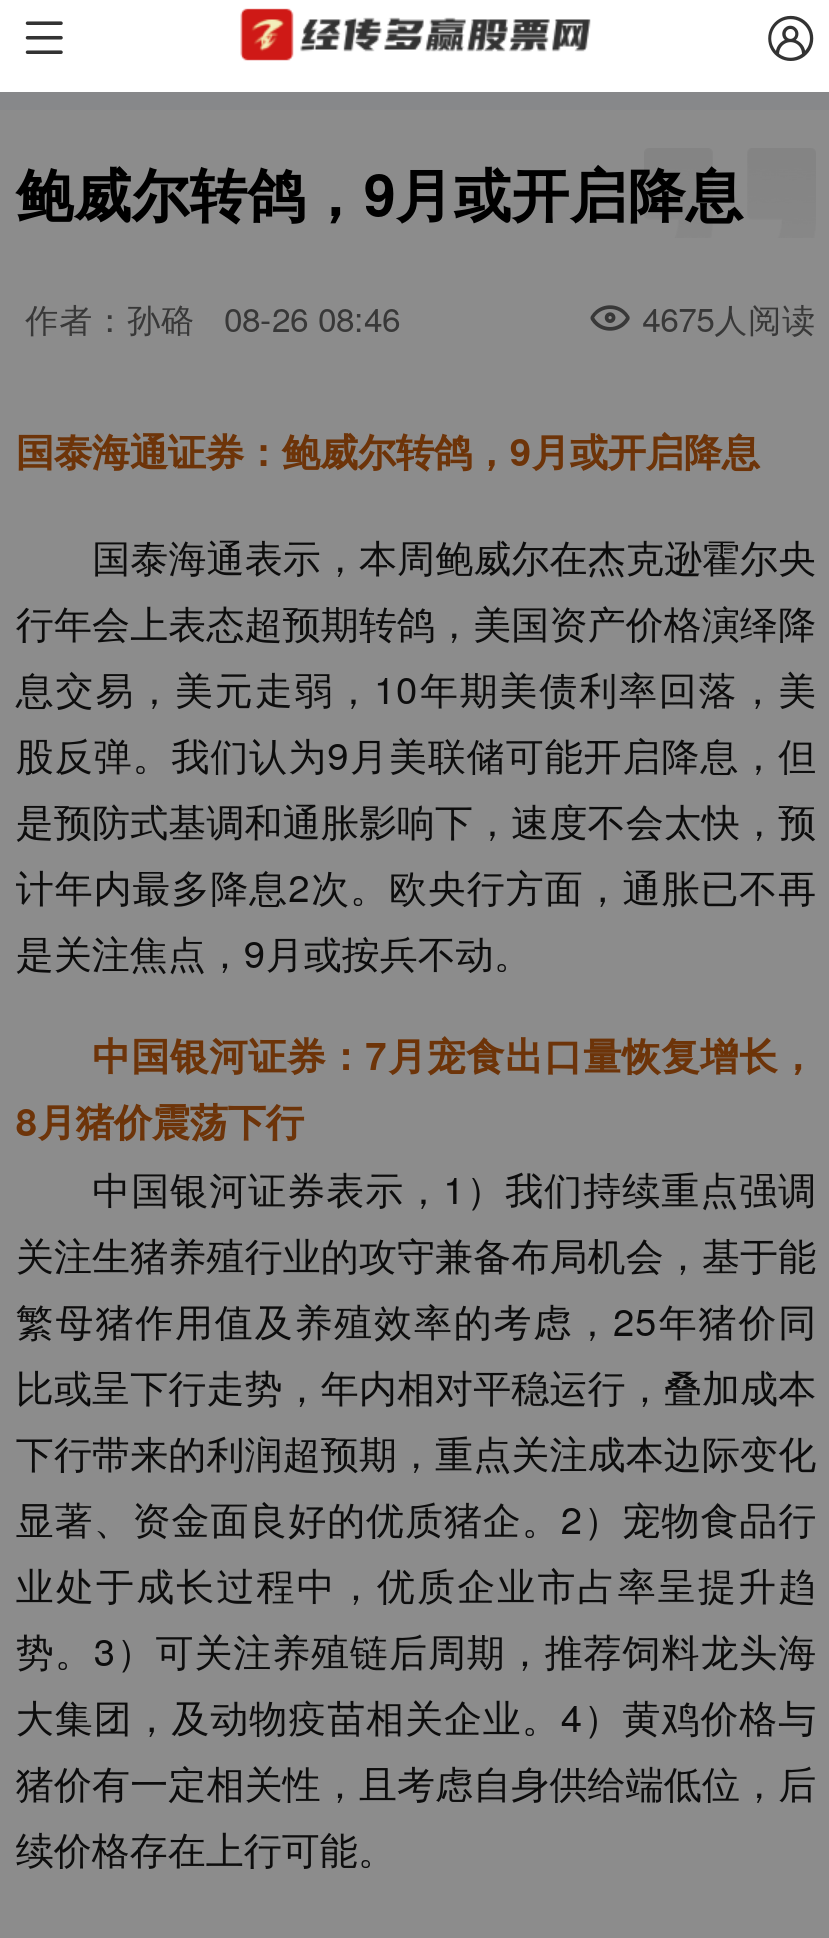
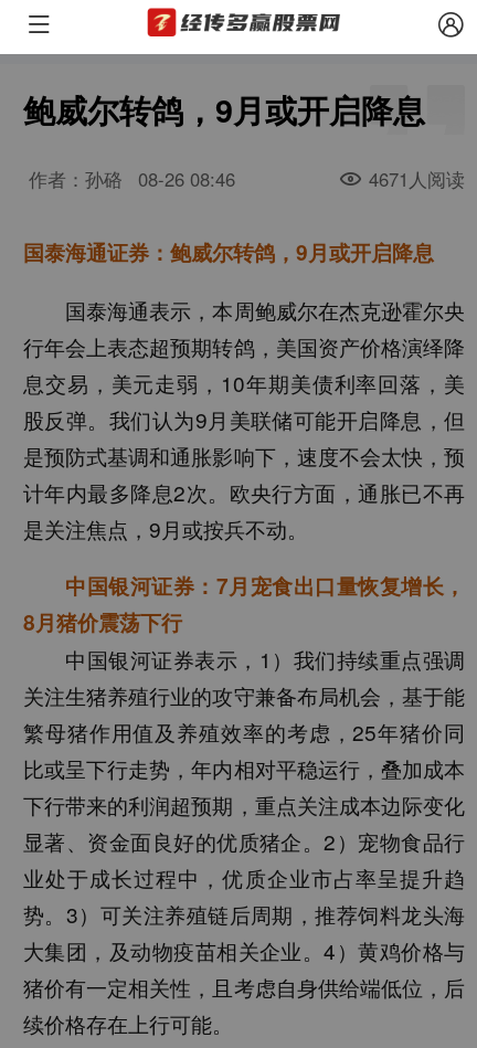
[642,294,816,342] 4675人阅读 -> [369,166,465,192] 4671人阅读

